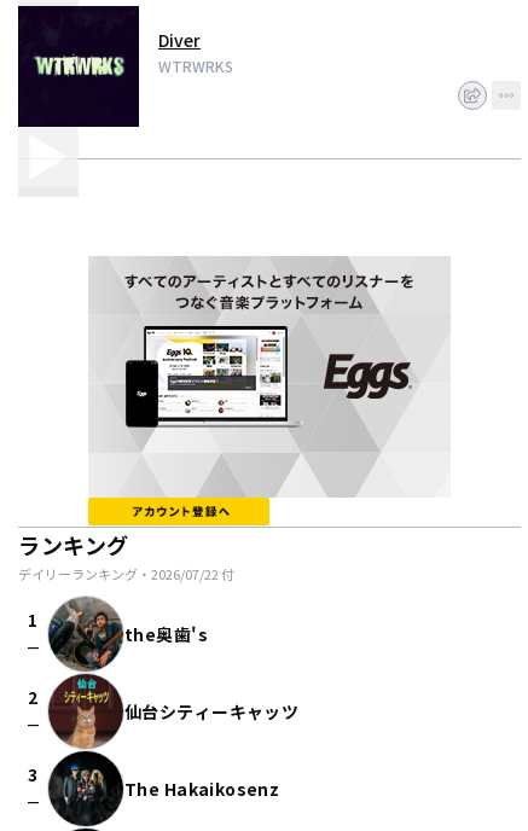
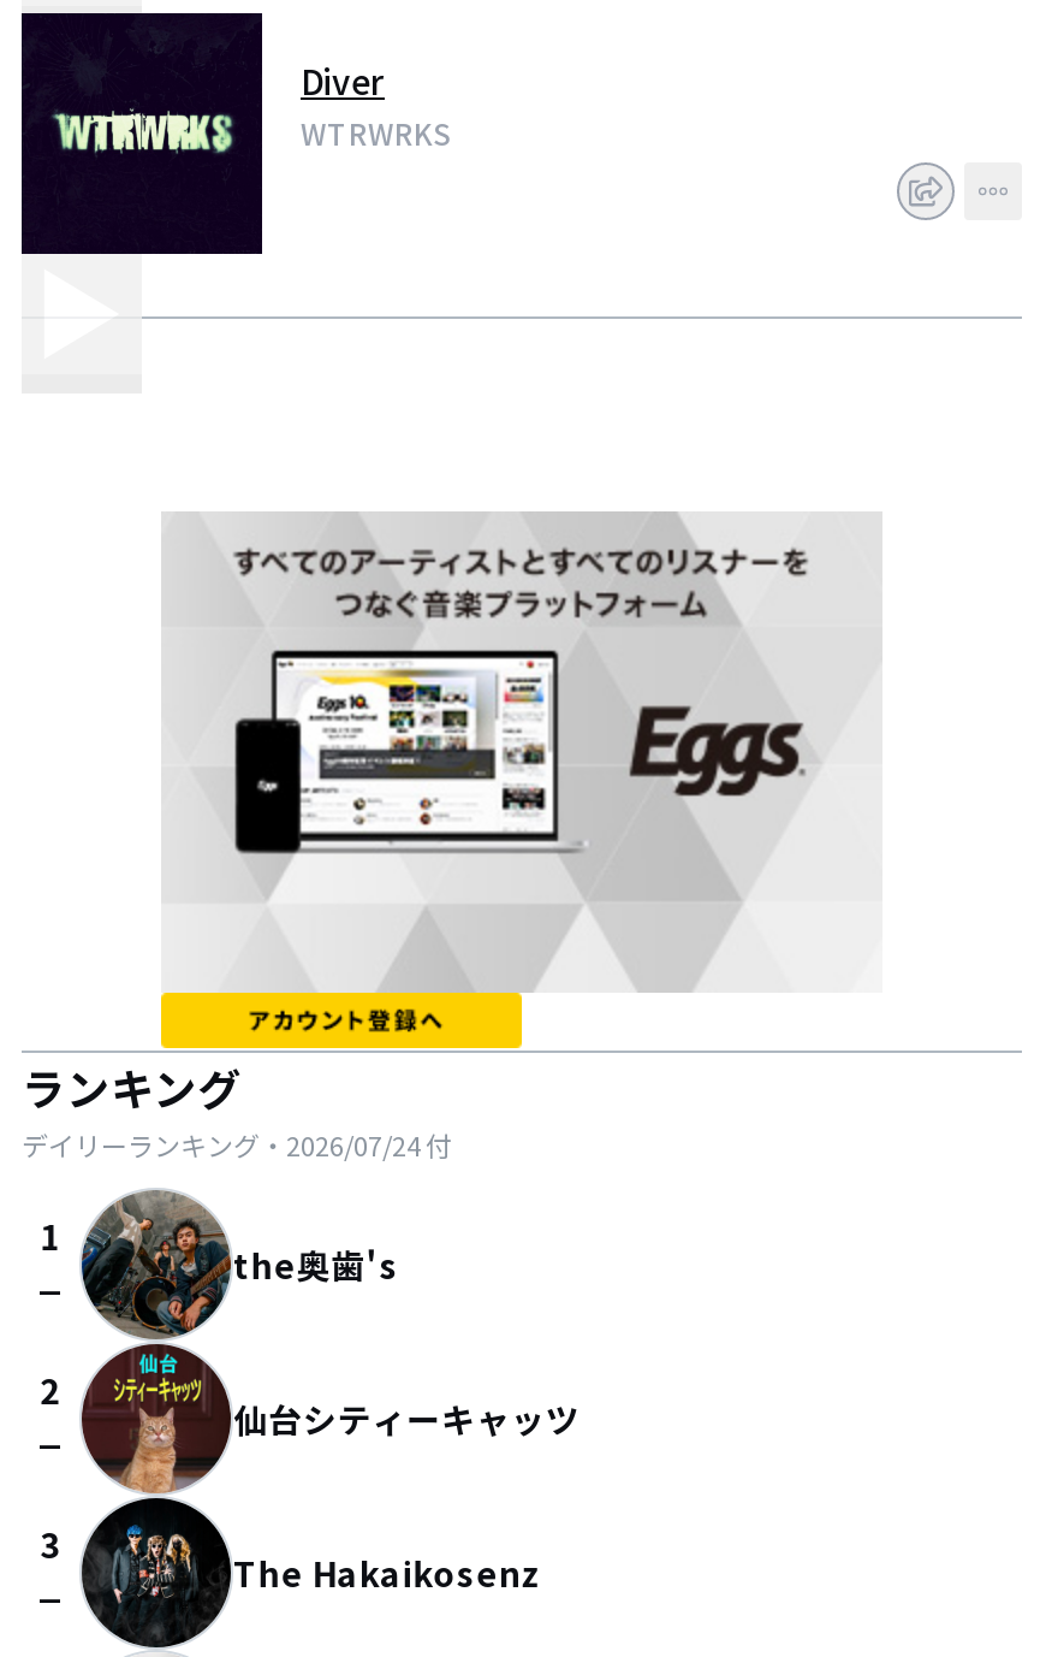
[18,564,234,583] デイリーランキング・2026/07/22付 -> [22,1125,452,1164] デイリーランキング・2026/07/24付

